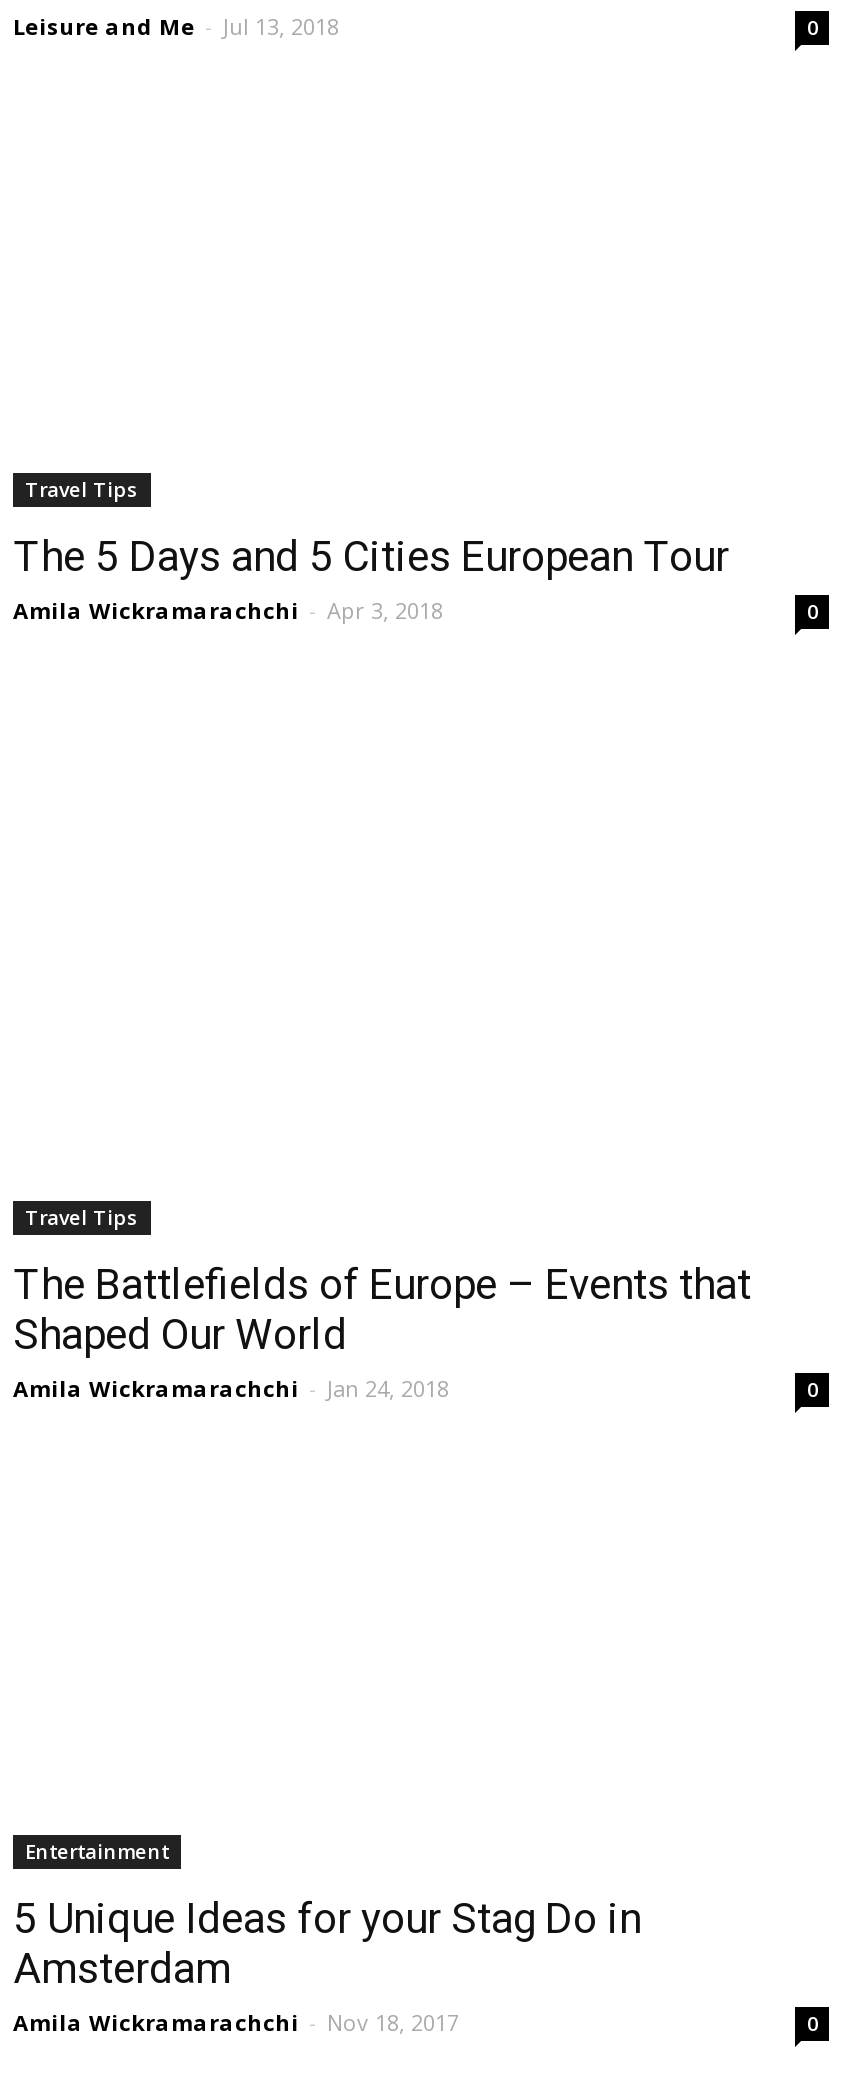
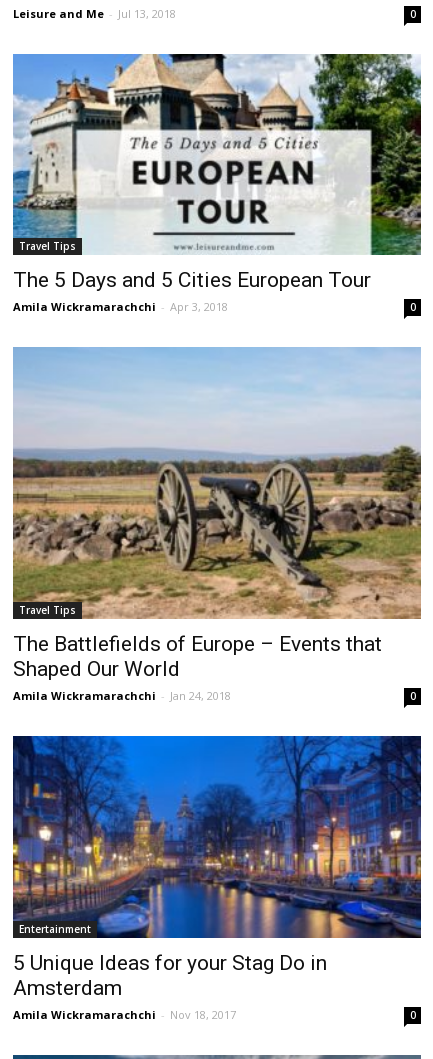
none -> [12,53,422,256] [image]
none -> [12,346,422,620] [image]
none -> [12,735,422,939] [image]

